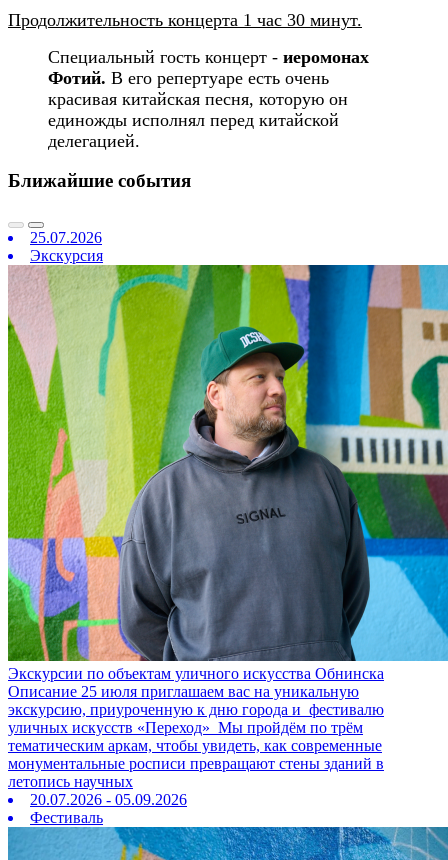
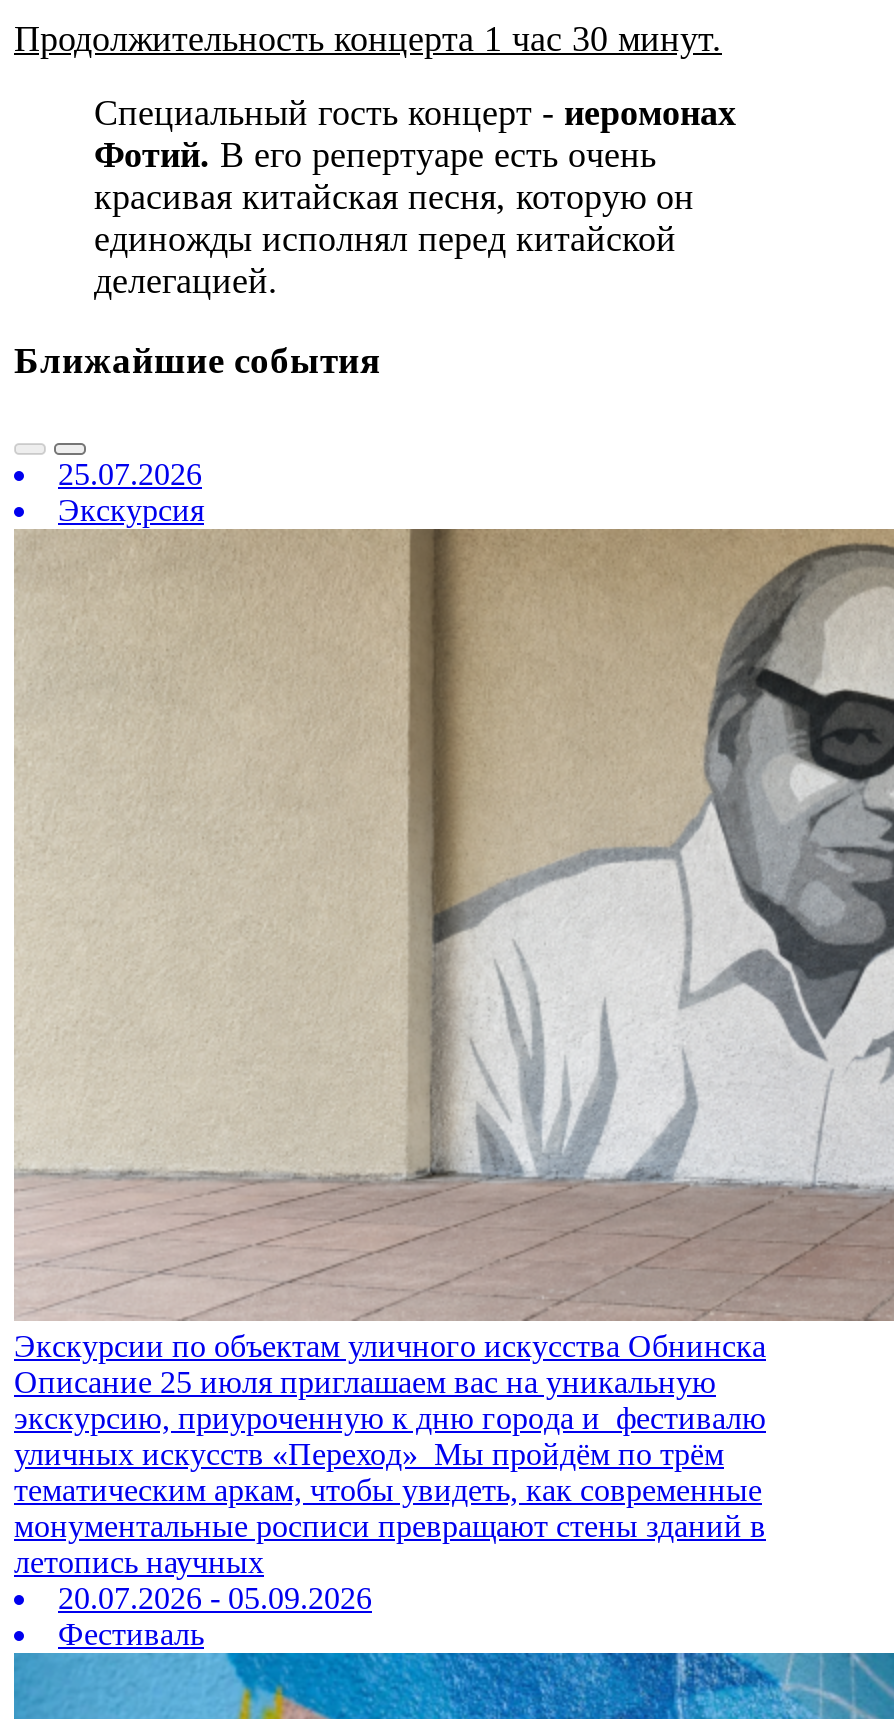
[7,264,445,662] [image] -> [14,527,888,1323] [image]

